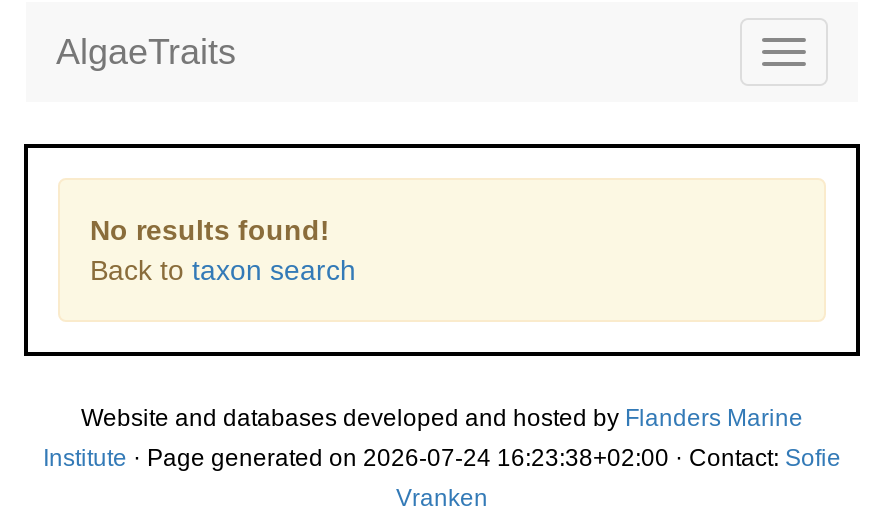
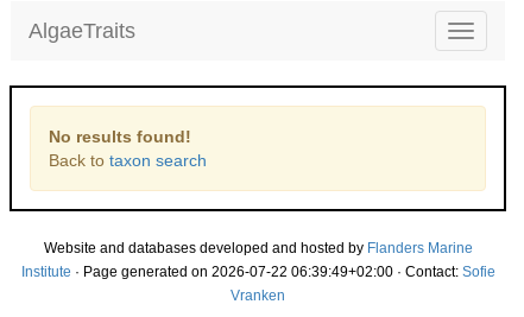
[43,444,841,472] Institute · Page generated on 2026-07-24 16:23:38+02:00 · Contact: Sofie -> [21,264,495,280] Institute · Page generated on 2026-07-22 06:39:49+02:00 · Contact: Sofie

